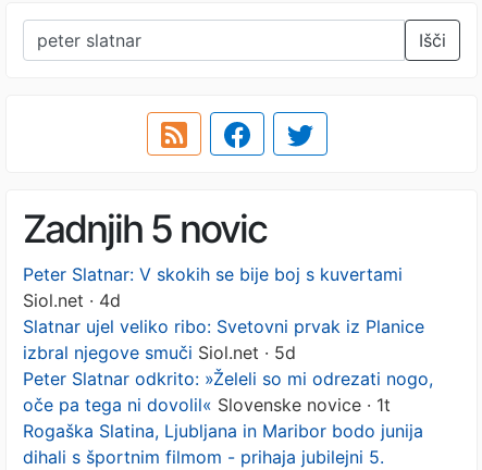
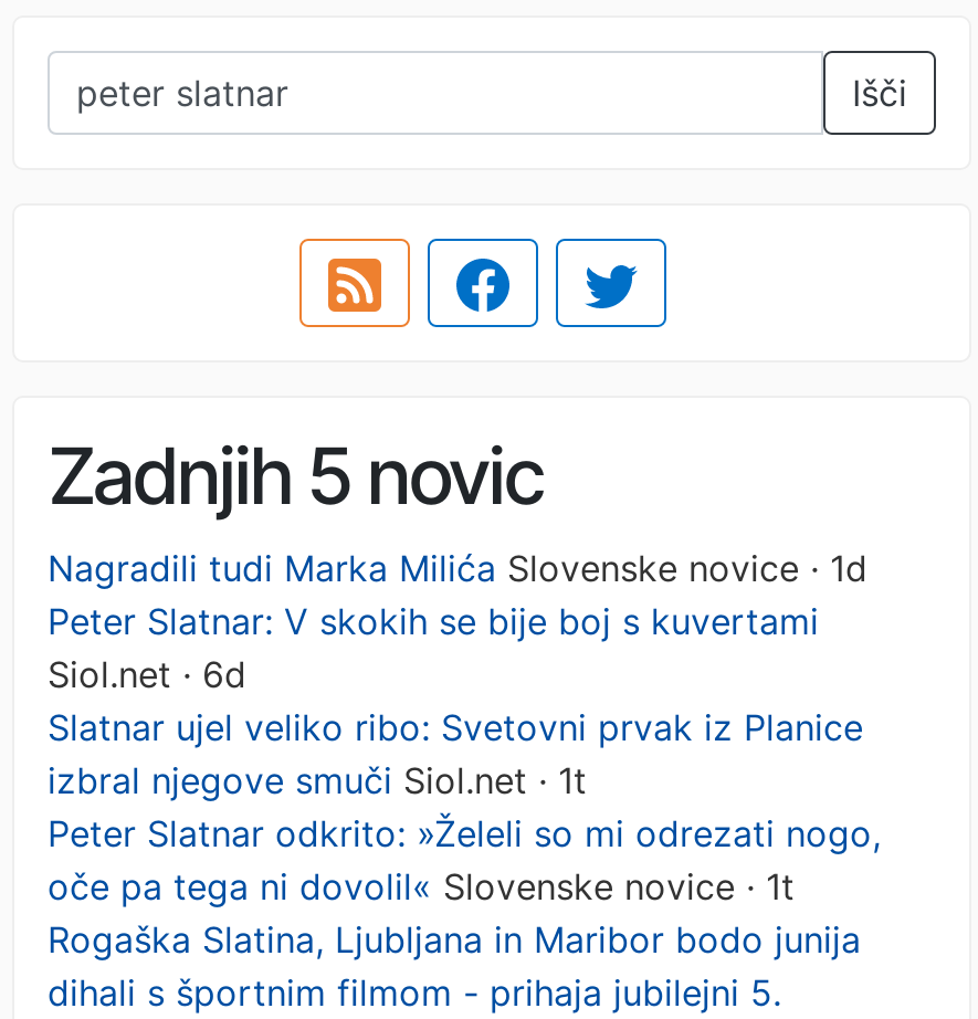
none -> [48,545,867,589] Nagradili tudi Marka Milića Slovenske novice · 1d
[23,289,121,311] Siol.net · 4d -> [48,651,246,695] Siol.net · 6d
[23,341,296,363] izbral njegove smuči Siol.net · 5d -> [48,757,587,801] izbral njegove smuči Siol.net · 1t

